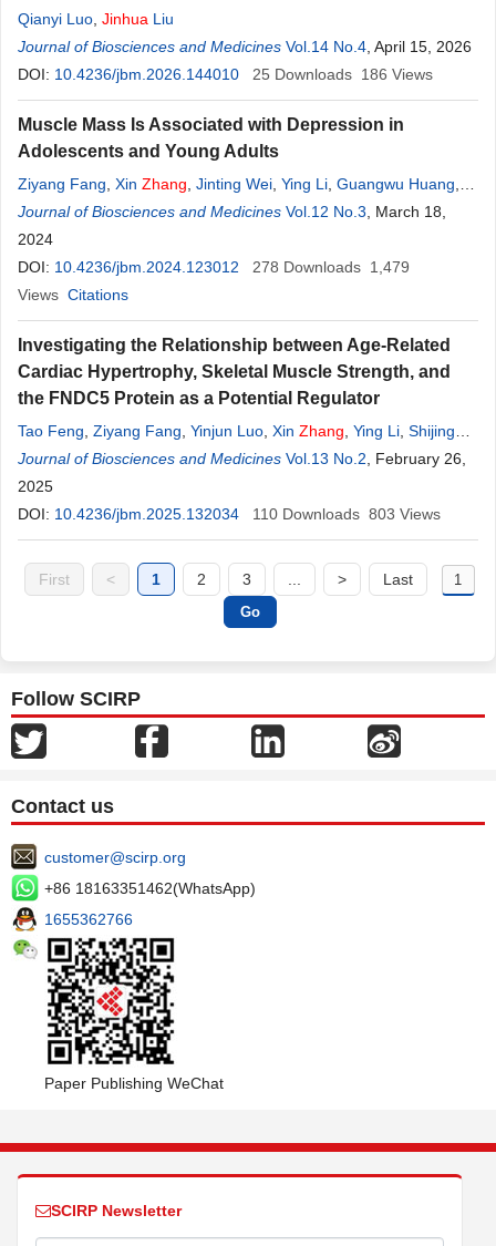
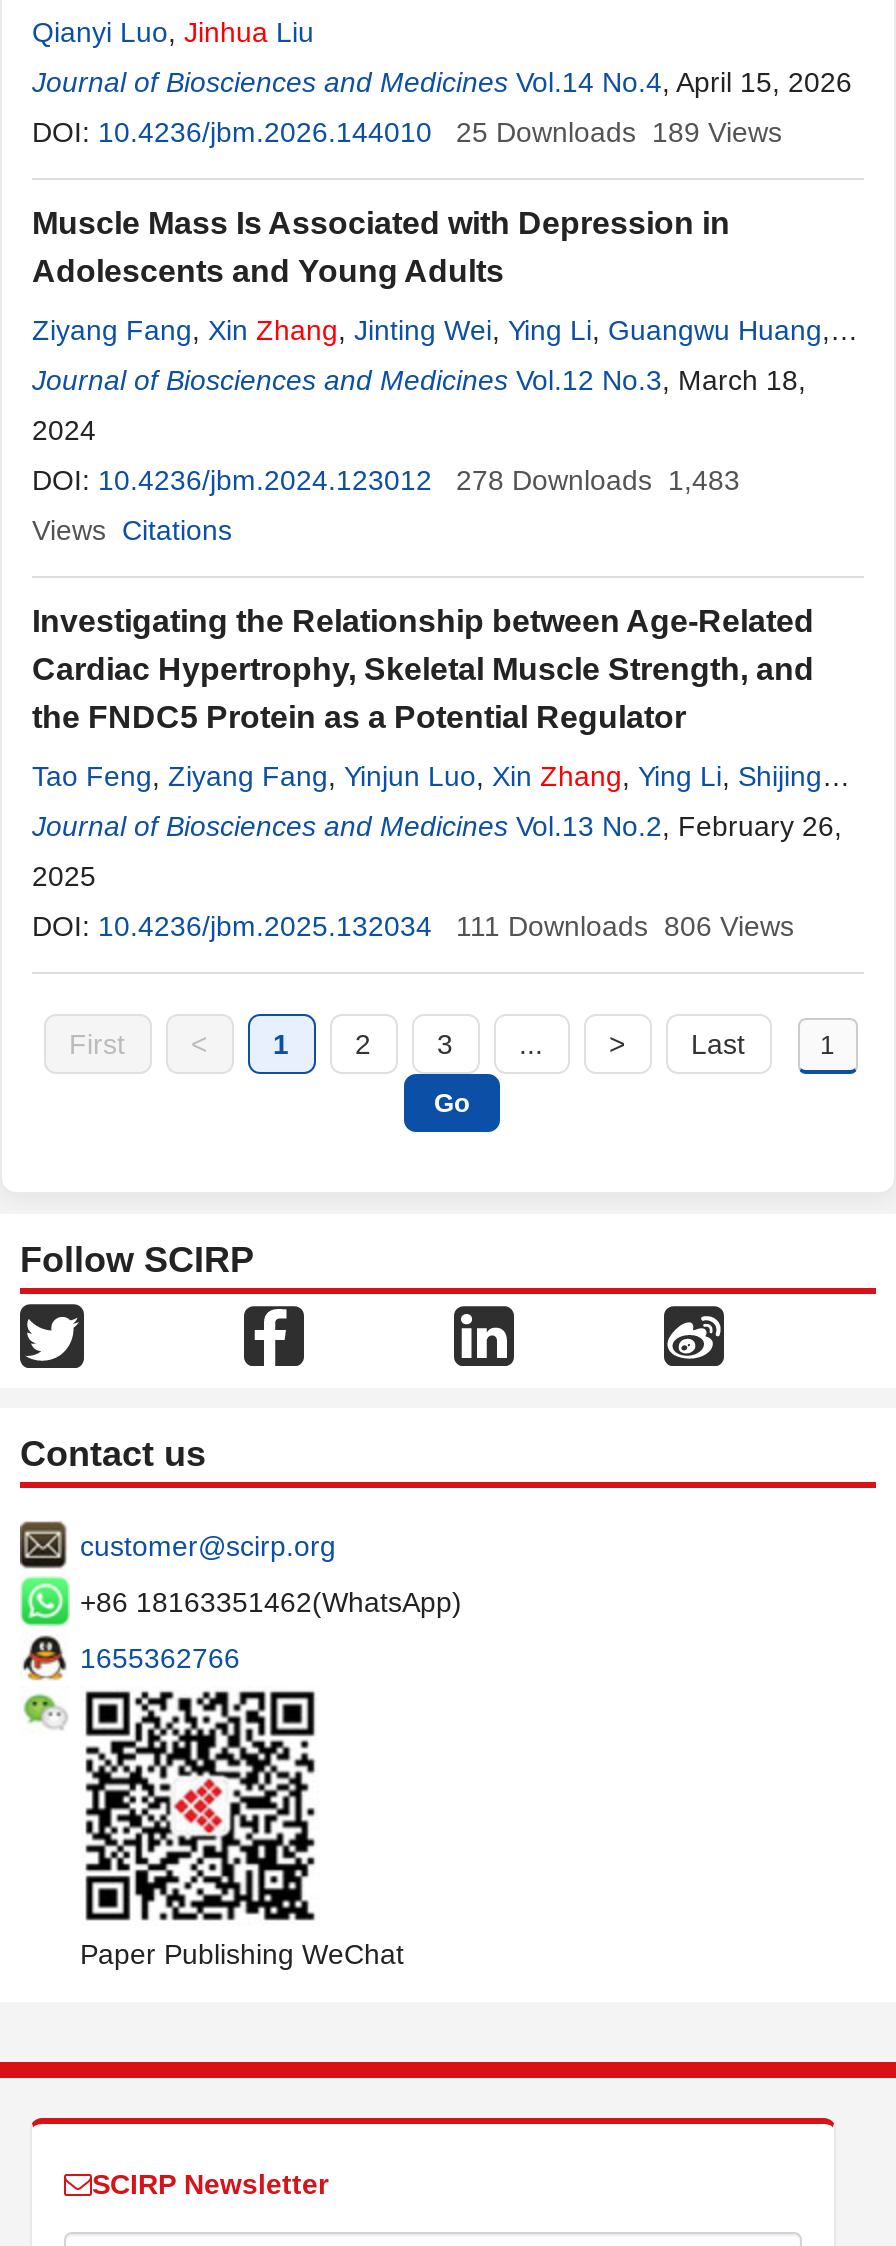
[252,65,433,83] 25 Downloads 186 Views -> [456,116,782,148] 25 Downloads 189 Views
[18,258,410,276] DOI: 10.4236/jbm.2024.123012 278 Downloads 1,479 -> [32,464,740,496] DOI: 10.4236/jbm.2024.123012 278 Downloads 1,483
[252,505,441,523] 110 Downloads 803 Views -> [456,910,794,942] 111 Downloads 806 Views

